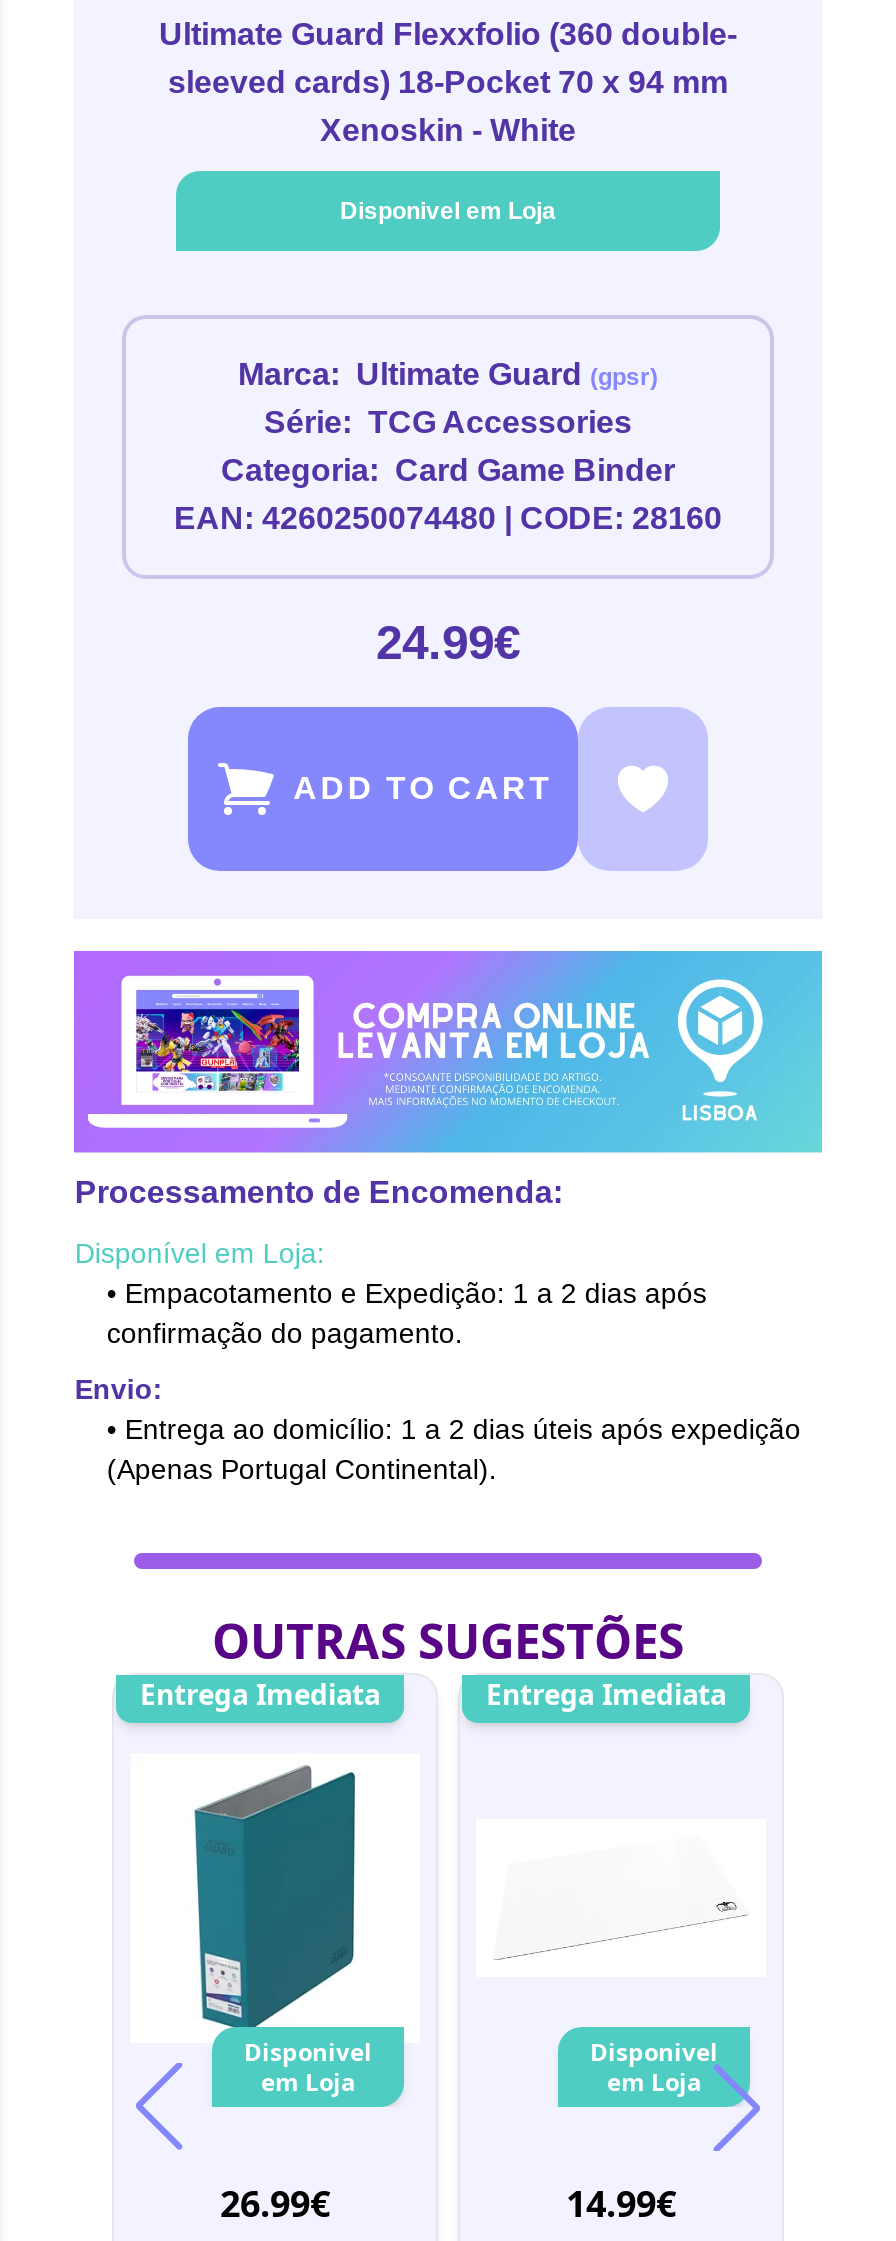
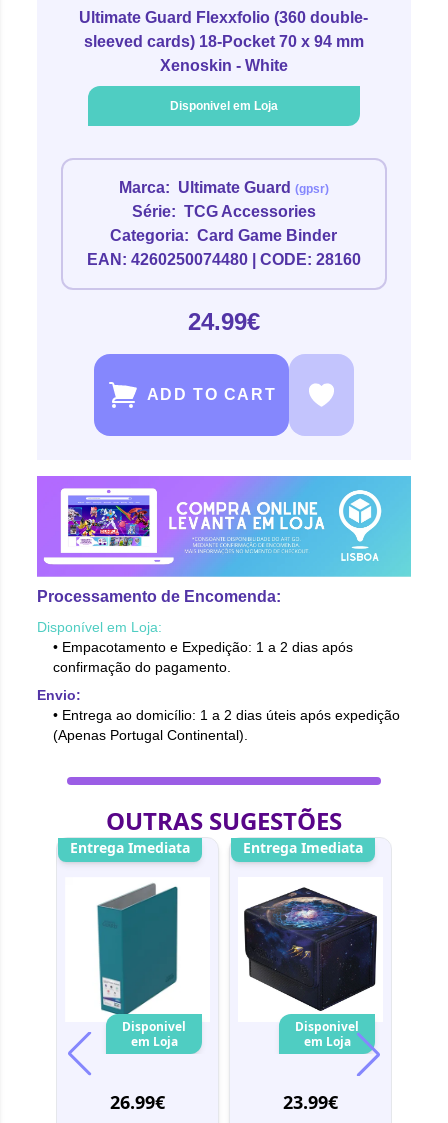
none -> [243,886,378,1012] [image]
[566,2178,676,2226] 14.99€ -> [283,1089,338,1113] 23.99€

